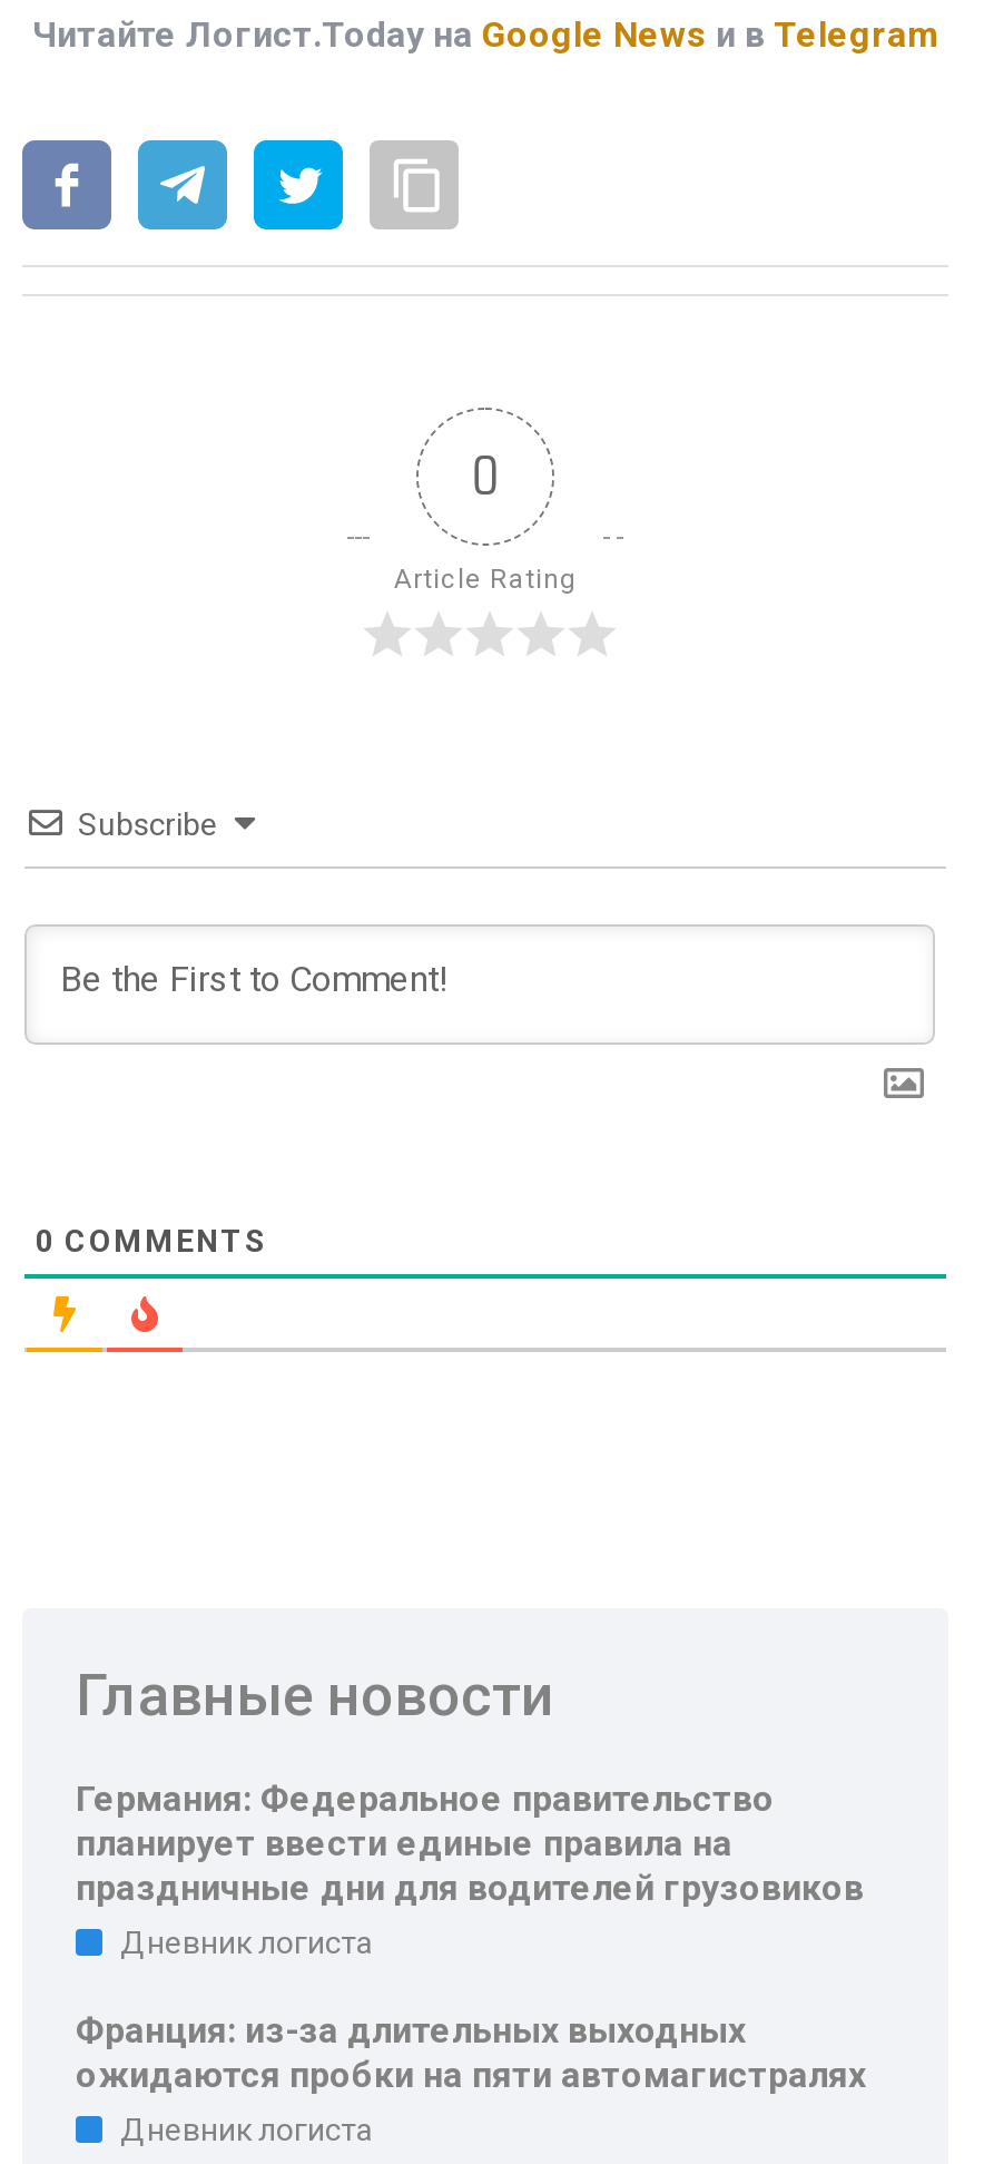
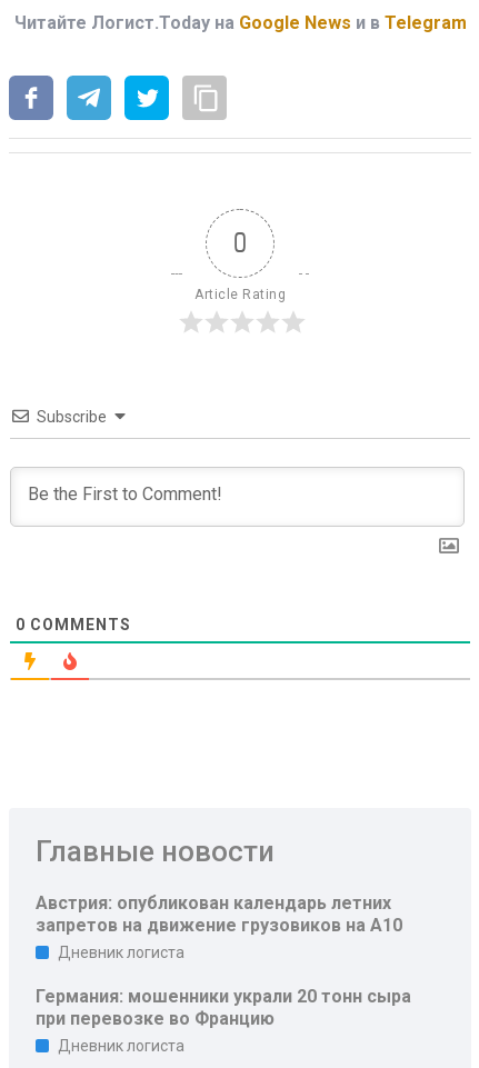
[76,1778,864,1909] Германия: Федеральное правительство | планирует ввести единые правила на | праздничные дни для водителей грузовиков -> [36,892,402,936] Австрия: опубликован календарь летних | запретов на движение грузовиков на А10
[76,2009,866,2096] Франция: из-за длительных выходных | ожидаются пробки на пяти автомагистралях -> [36,986,411,1029] Германия: мошенники украли 20 тонн сыра | при перевозке во Францию

